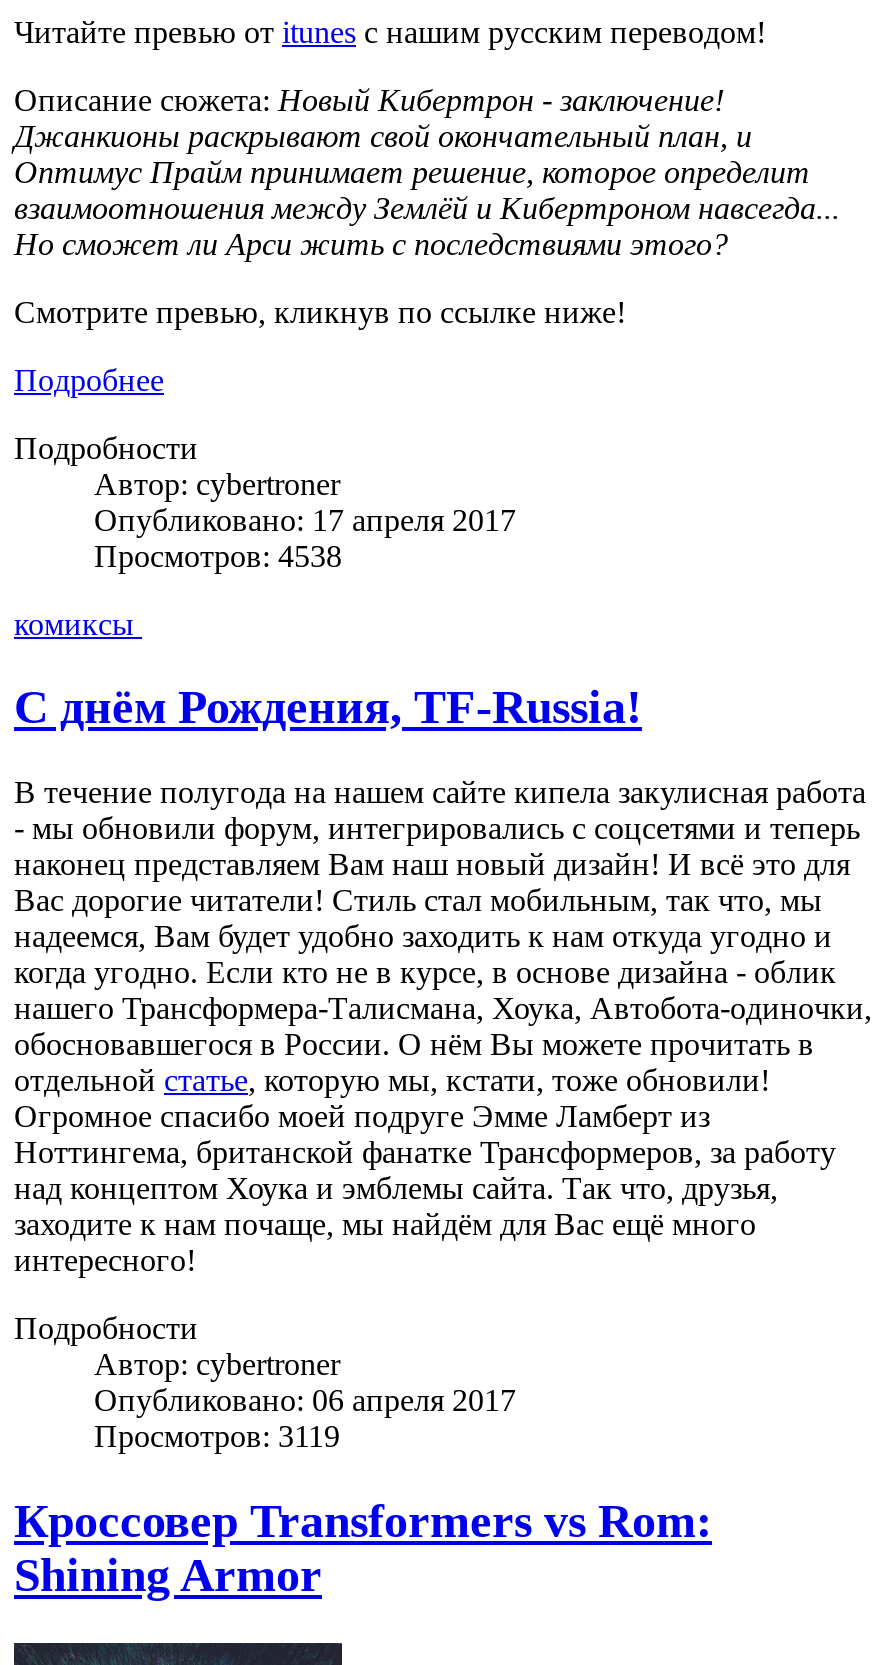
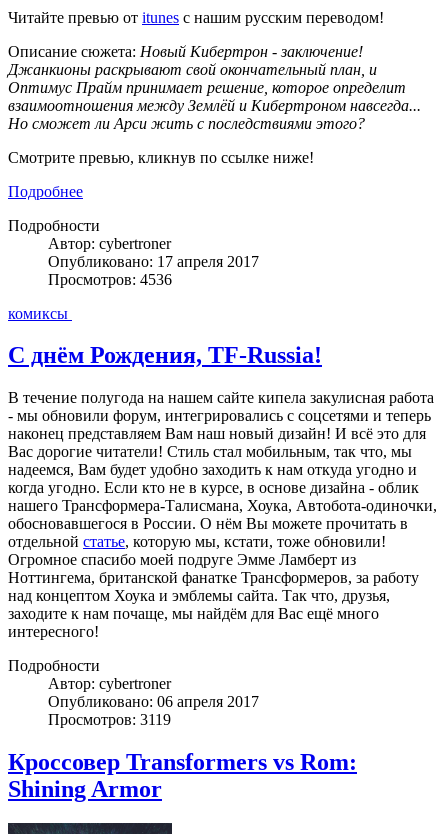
[94,538,342,572] Просмотров: 4538 -> [48,270,172,287] Просмотров: 4536

